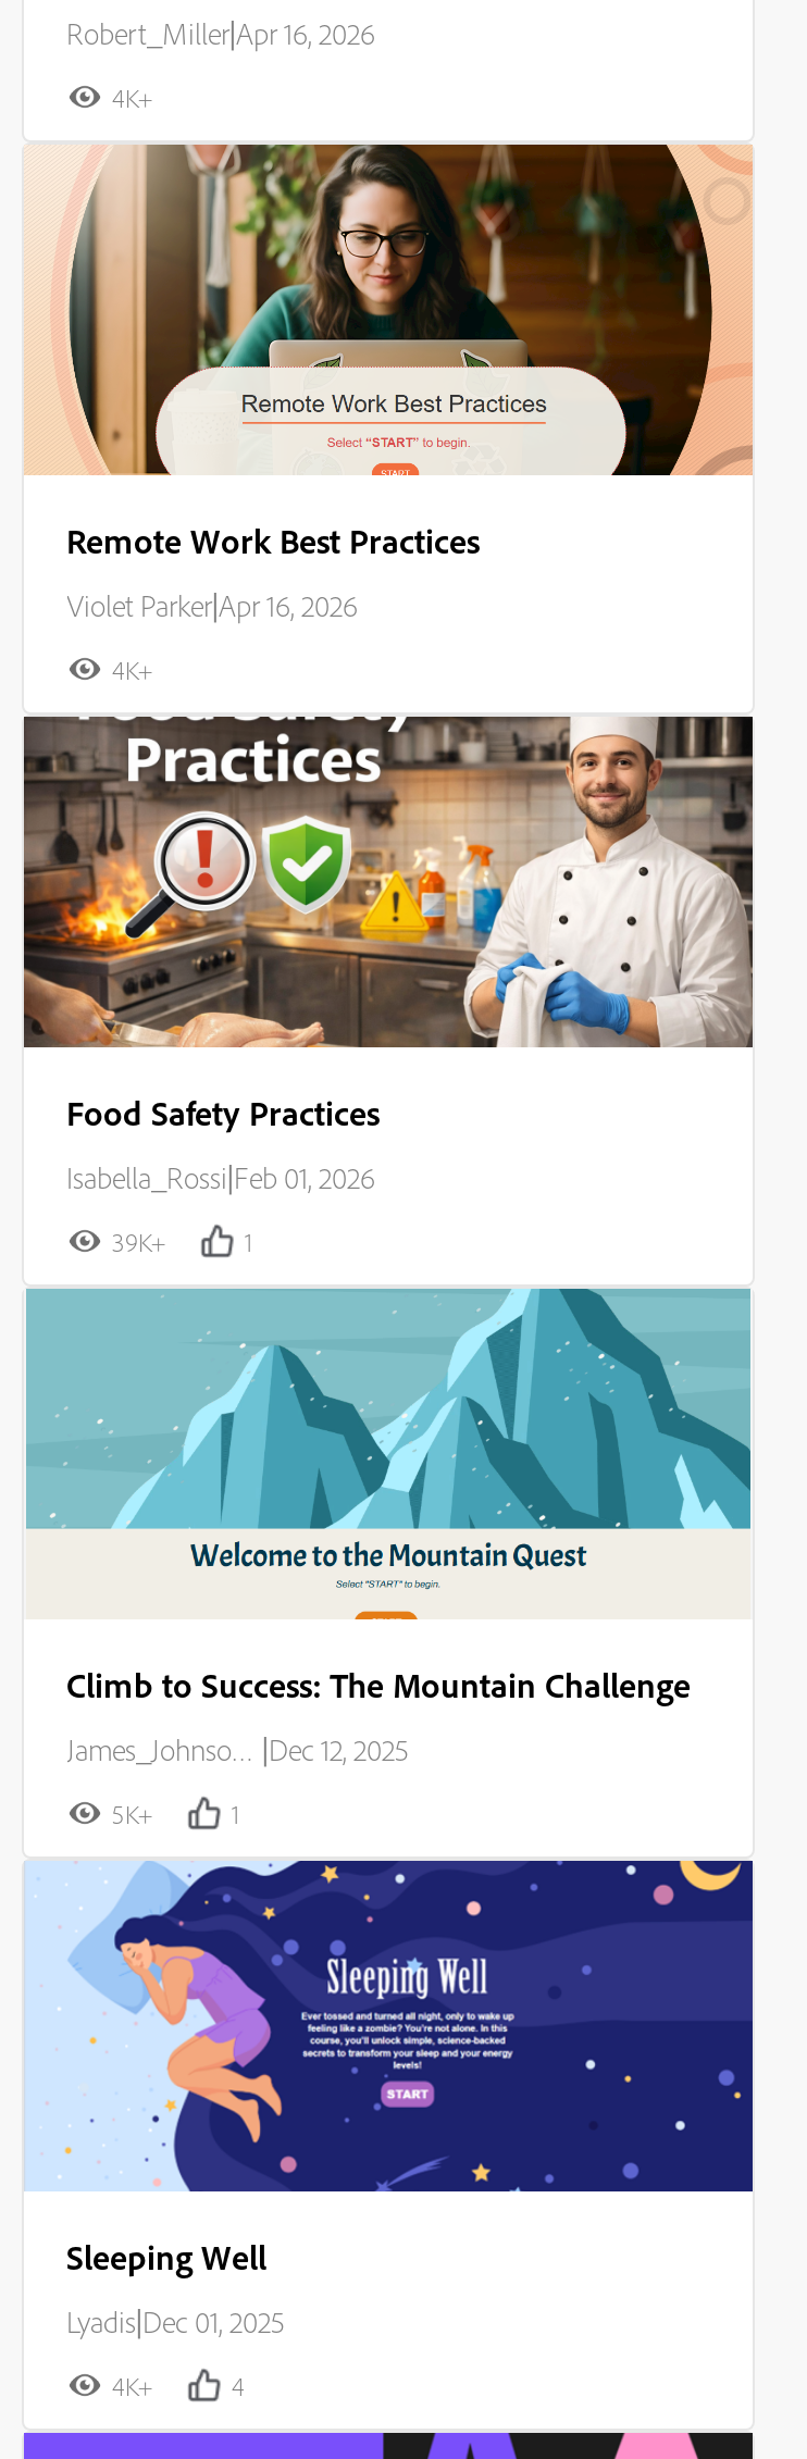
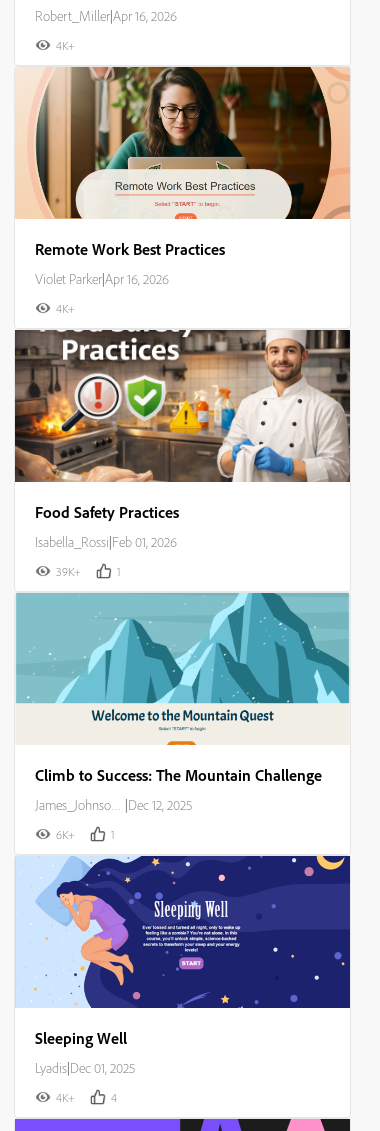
[112,1798,153,1830] 5K+ -> [55,827,74,842] 6K+

